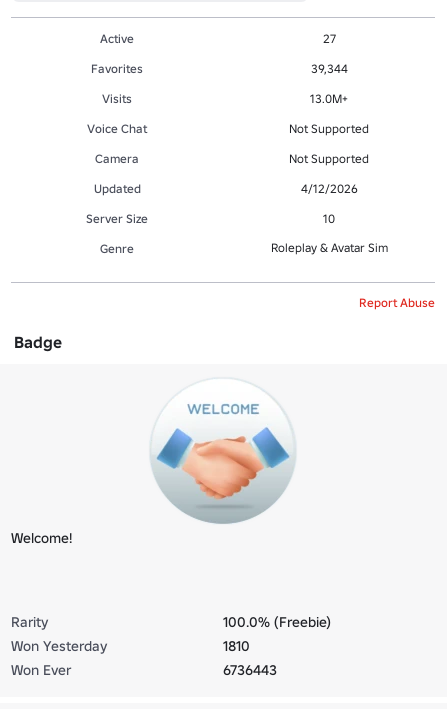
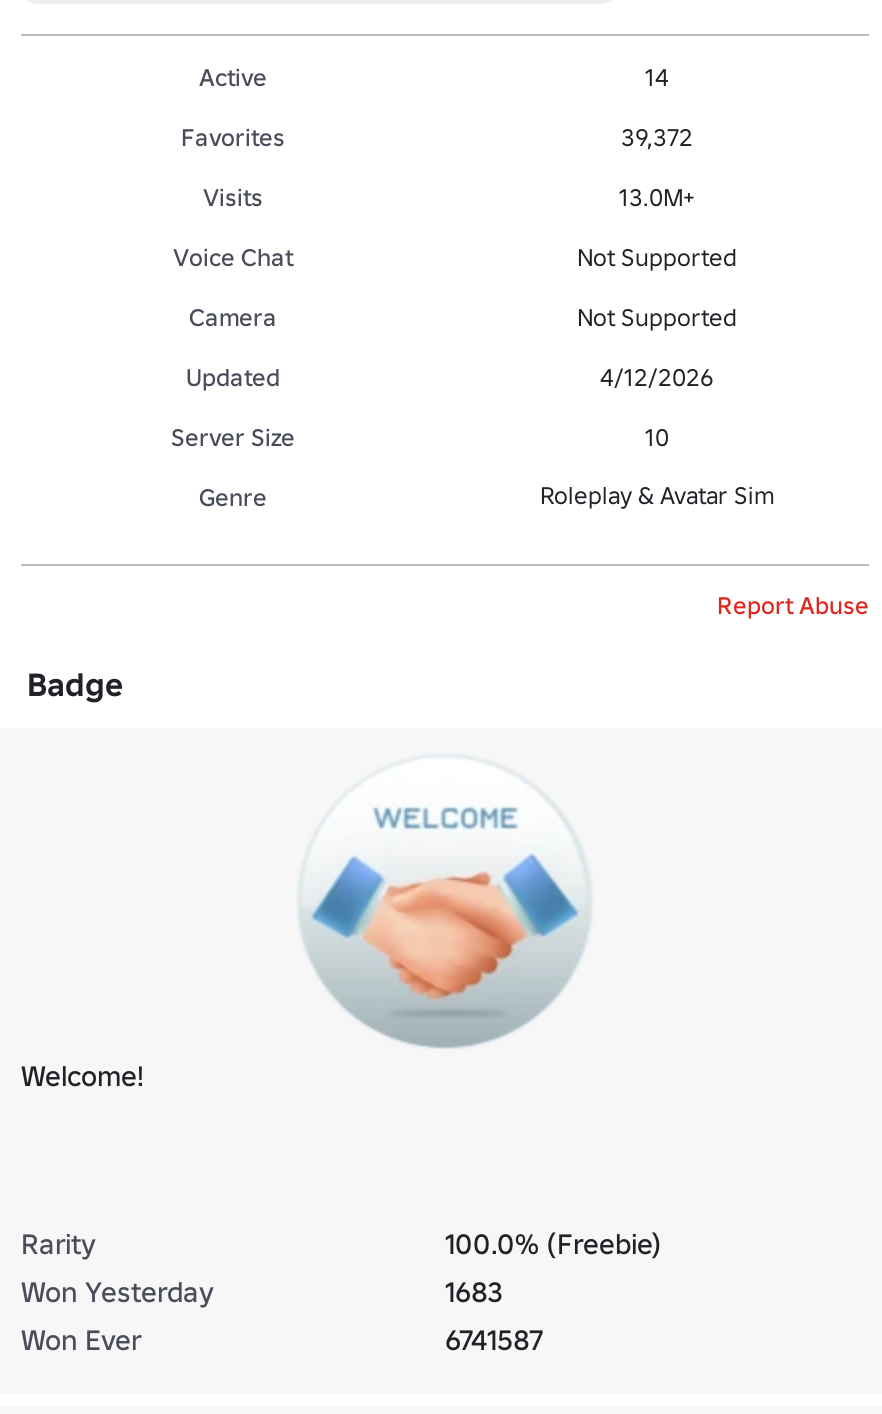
[322,30,335,45] 27 -> [645,61,669,91] 14
[310,60,347,75] 39,344 -> [621,121,693,151] 39,372
[223,636,250,654] 1810 -> [445,1273,503,1309] 1683
[223,660,277,678] 6736443 -> [445,1321,543,1357] 6741587

